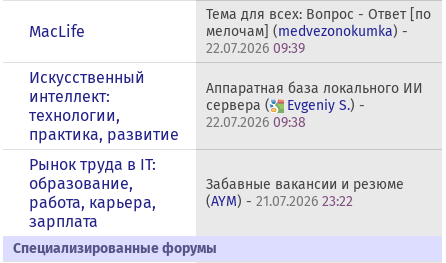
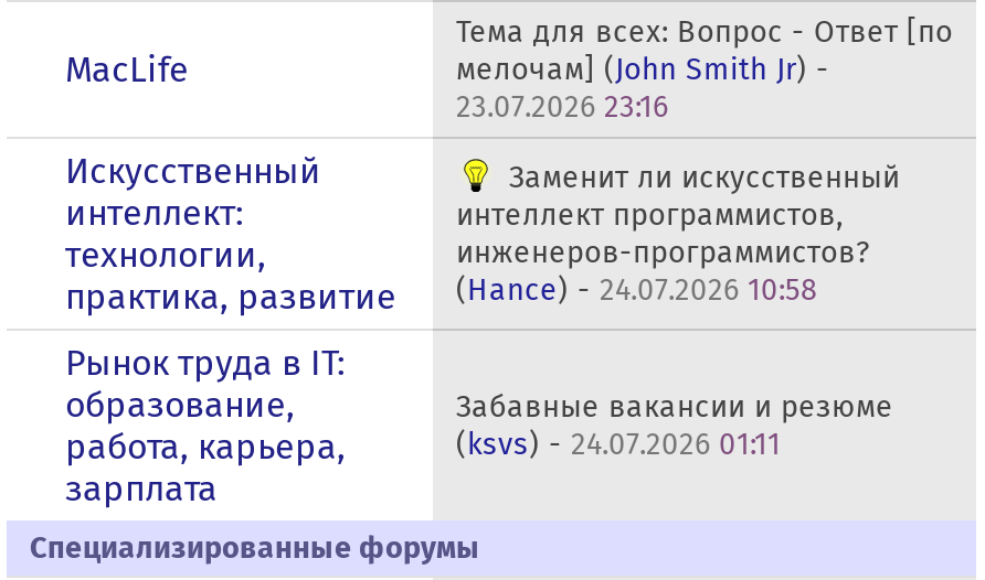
[206,23,408,57] мелочам] (medvezonokumka) - | 22.07.2026 09:39 -> [456,51,829,126] мелочам] (John Smith Jr) - | 23.07.2026 23:16
[206,80,423,131] Аппаратная база локального ИИ | сервера ( | Evgeniy S.) - | 22.07.2026 09:38 -> [456,159,900,309] Заменит ли искусственный | интеллект программистов, | инженеров-программистов? | (Hance) - 24.07.2026 10:58
[206,193,353,210] (AYM) - 21.07.2026 23:22 -> [456,426,781,463] (ksvs) - 24.07.2026 01:11

